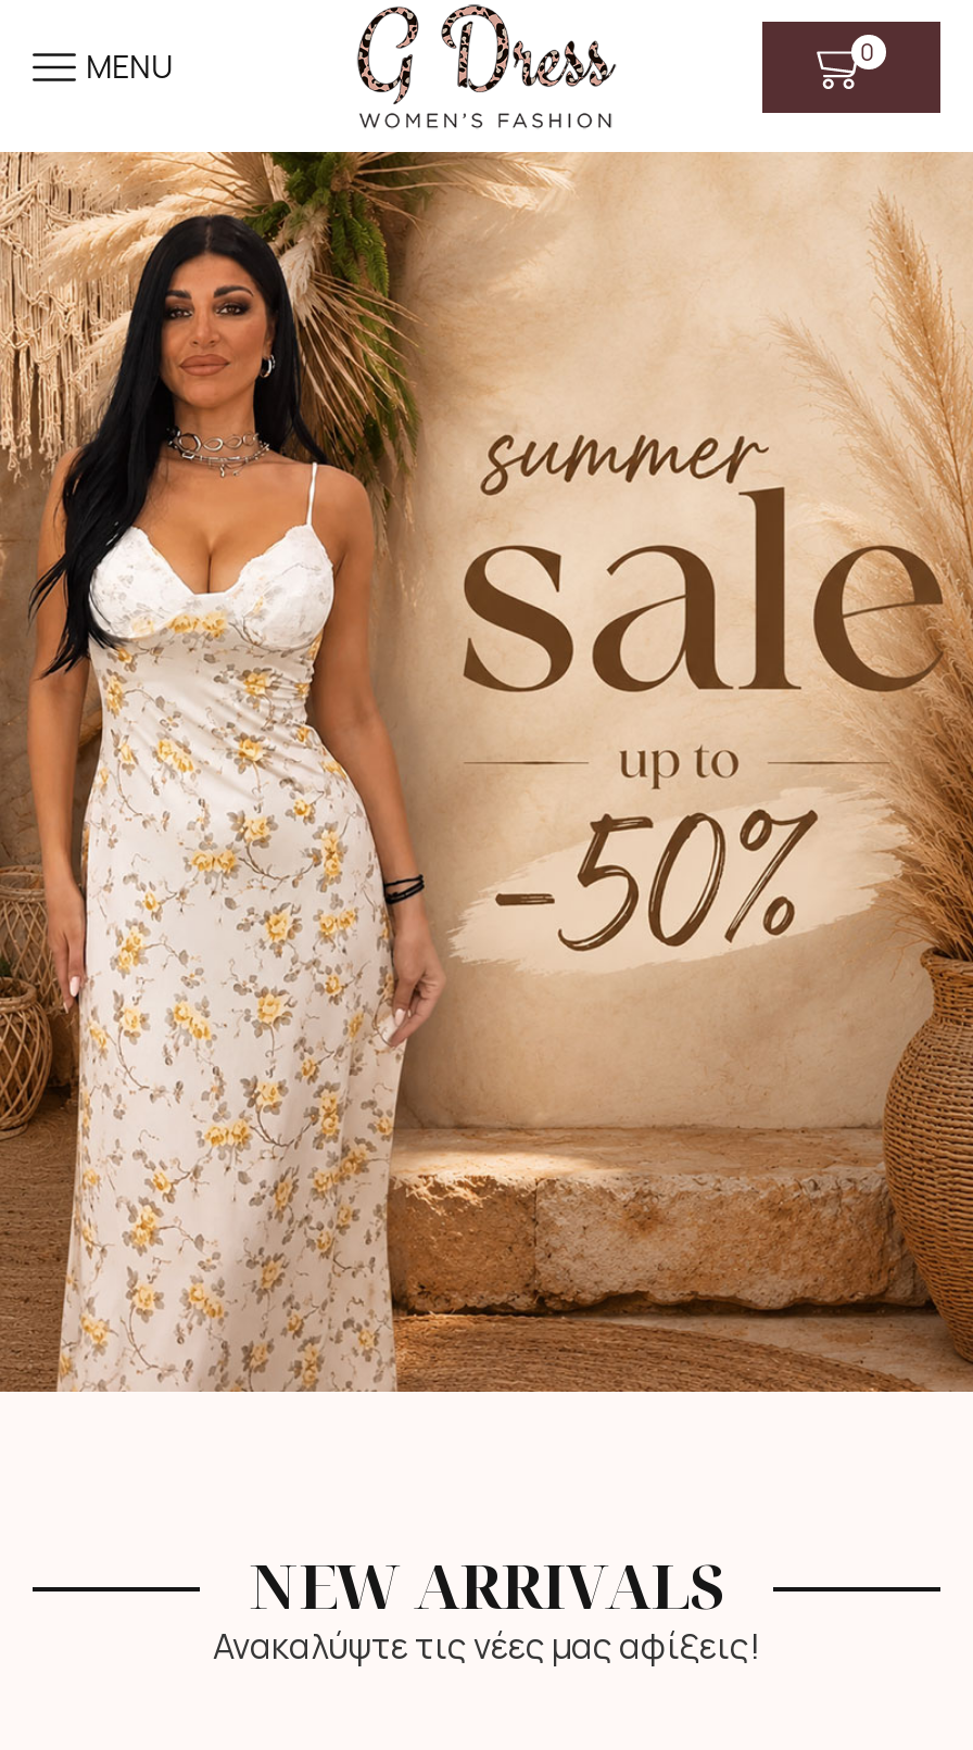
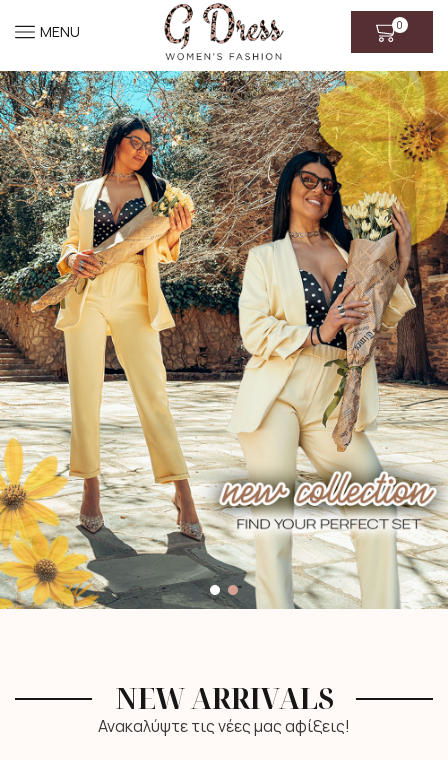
[7,150,966,1394] [image] -> [3,70,445,610] [image]

